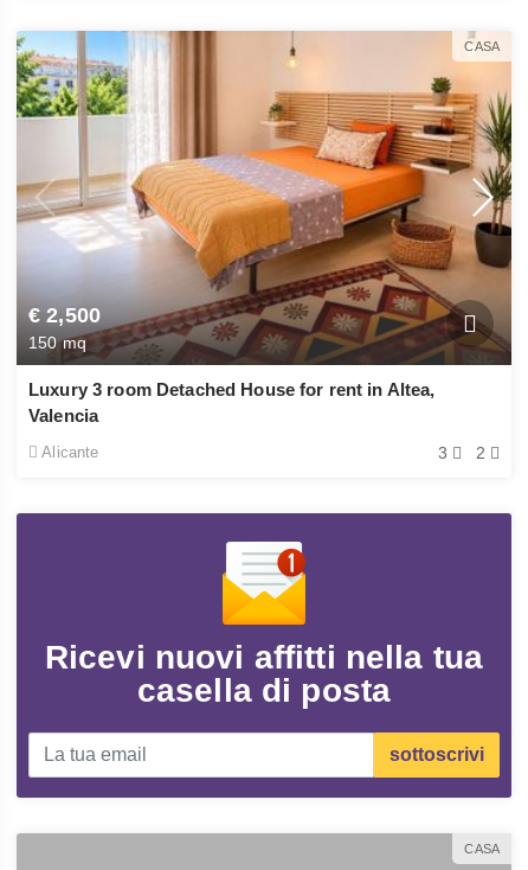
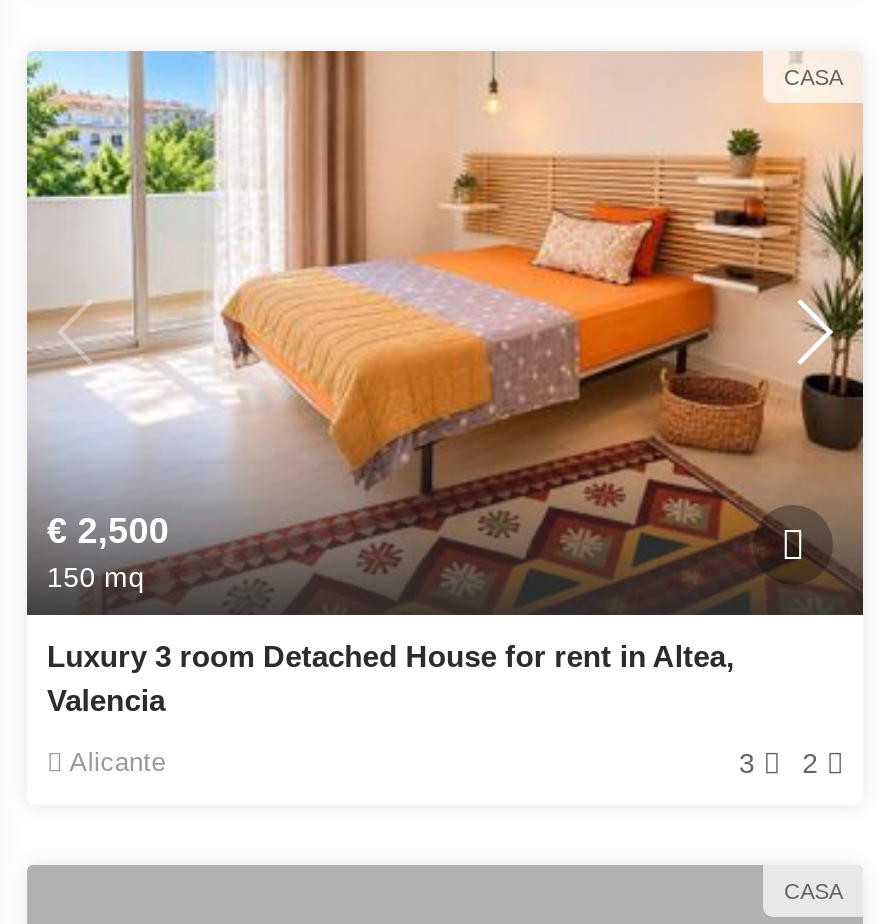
[17,512,513,799] [image] | Ricevi nuovi affitti nella tua | casella di posta | sottoscrivi -> none

